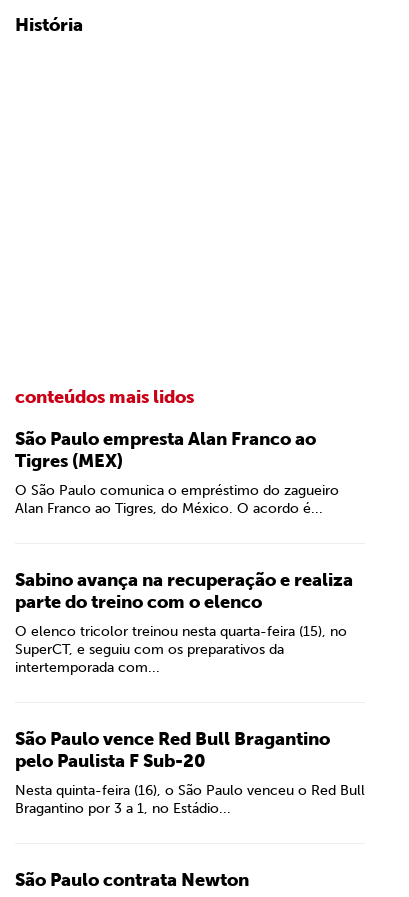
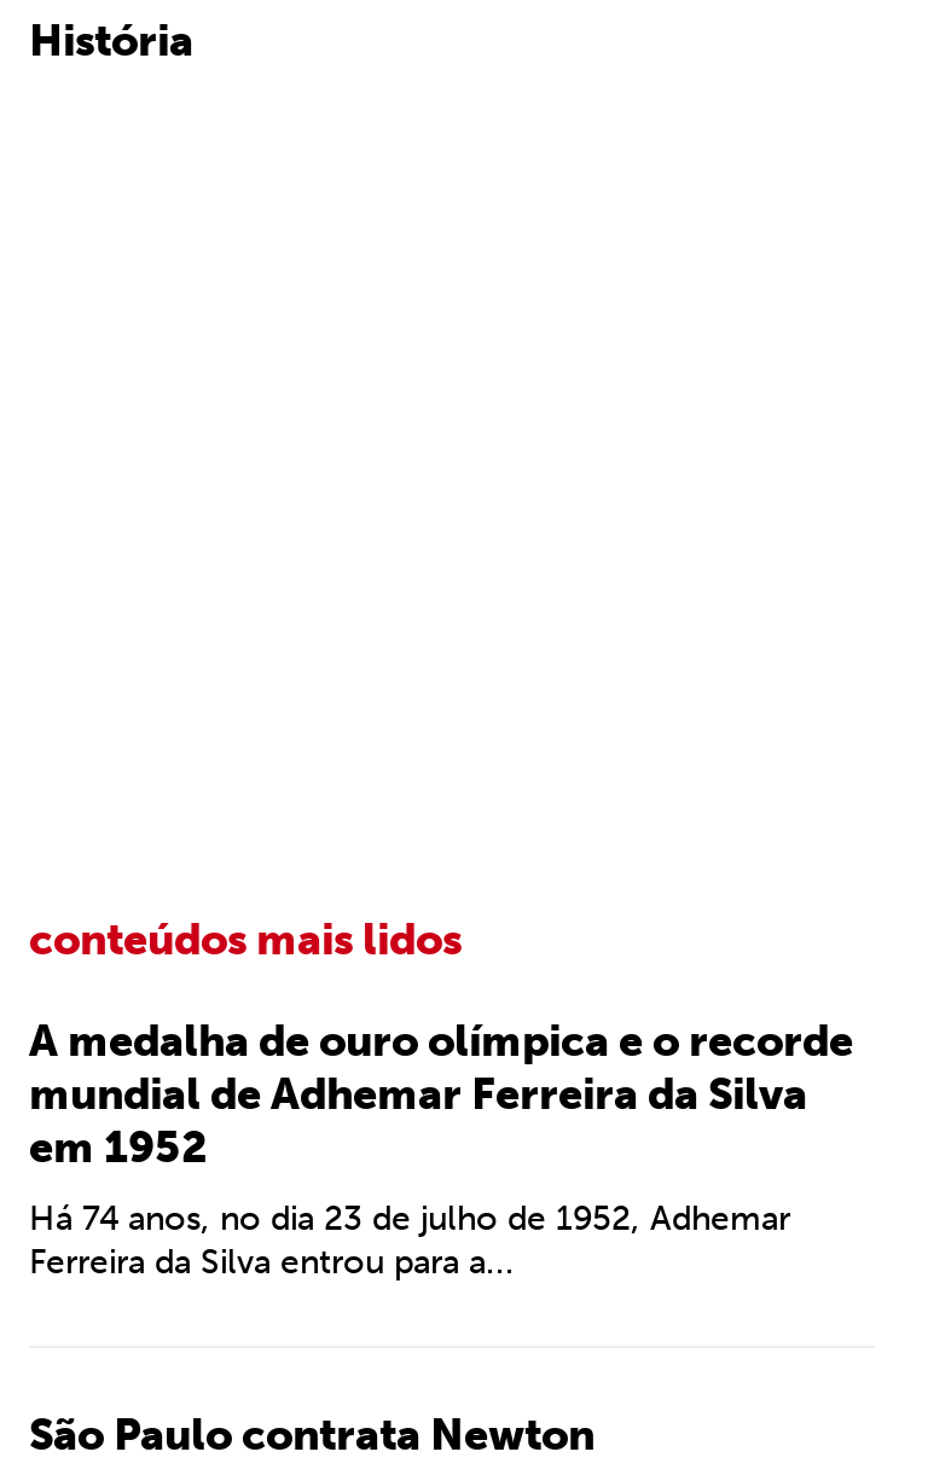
[15,428,365,817] São Paulo empresta Alan Franco ao | Tigres (MEX) | O São Paulo comunica o empréstimo do zagueiro | Alan Franco ao Tigres, do México. O acordo é... | Sabino avança na recuperação e realiza | parte do treino com o elenco | O elenco tricolor treinou nesta quarta-feira (15), no | SuperCT, e seguiu com os preparativos da | intertemporada com... | São Paulo vence Red Bull Bragantino | pelo Paulista F Sub-20 | Nesta quinta-feira (16), o São Paulo venceu o Red Bull | Bragantino por 3 a 1, no Estádio... -> [29,1015,853,1283] A medalha de ouro olímpica e o recorde | mundial de Adhemar Ferreira da Silva | em 1952 | Há 74 anos, no dia 23 de julho de 1952, Adhemar | Ferreira da Silva entrou para a...

